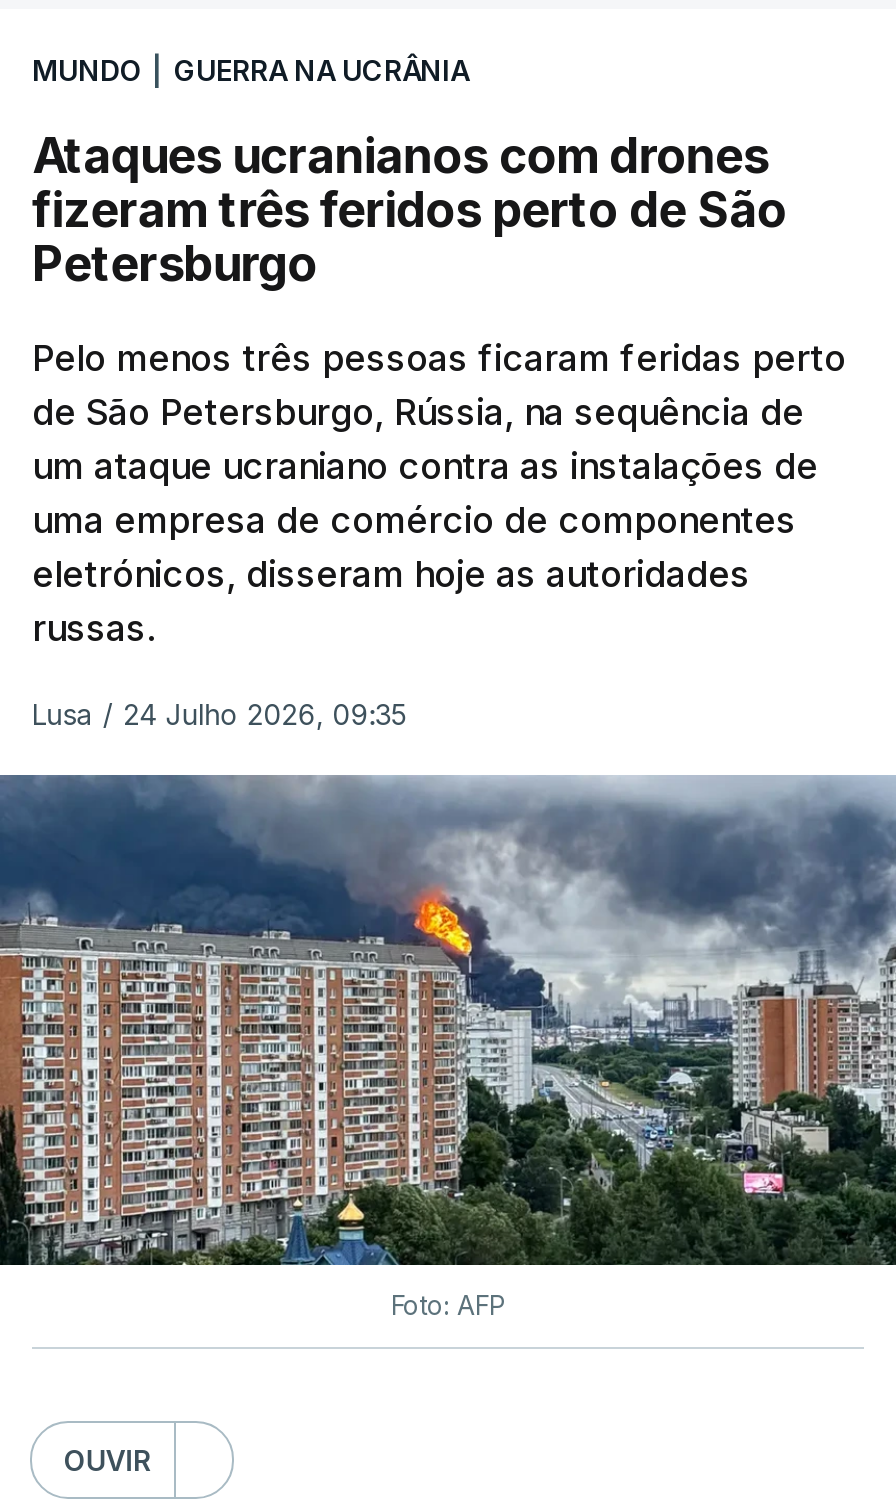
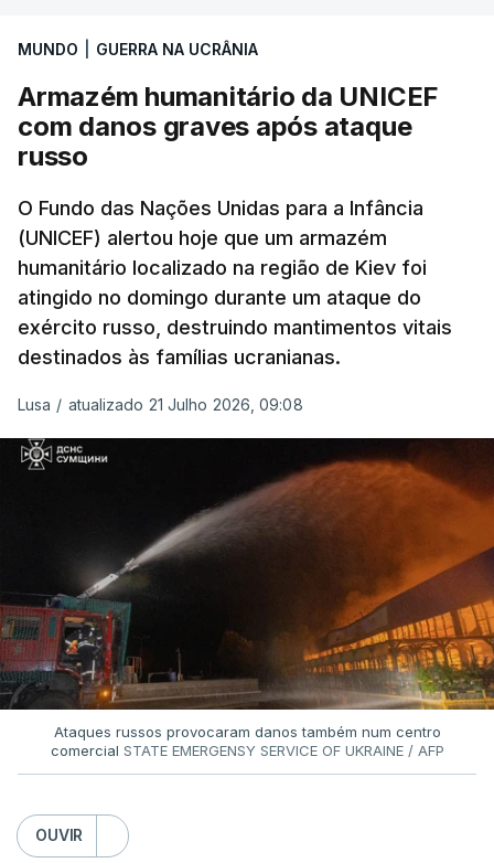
[32,127,786,293] Ataques ucranianos com drones | fizeram três feridos perto de São | Petersburgo -> [18,80,439,172] Armazém humanitário da UNICEF | com danos graves após ataque | russo
[32,337,846,649] Pelo menos três pessoas ficaram feridas perto | de São Petersburgo, Rússia, na sequência de | um ataque ucraniano contra as instalações de | uma empresa de comércio de componentes | eletrónicos, disseram hoje as autoridades | russas. -> [18,196,452,368] O Fundo das Nações Unidas para a Infância | (UNICEF) alertou hoje que um armazém | humanitário localizado na região de Kiev foi | atingido no domingo durante um ataque do | exército russo, destruindo mantimentos vitais | destinados às famílias ucranianas.
[32,697,407,731] Lusa / 24 Julho 2026, 09:35 -> [18,395,303,414] Lusa / atualizado 21 Julho 2026, 09:08
[6,775,890,1322] [image] | Foto: AFP -> [3,437,491,759] [image] | Ataques russos provocaram danos também num centro | comercial STATE EMERGENSY SERVICE OF UKRAINE / AFP

